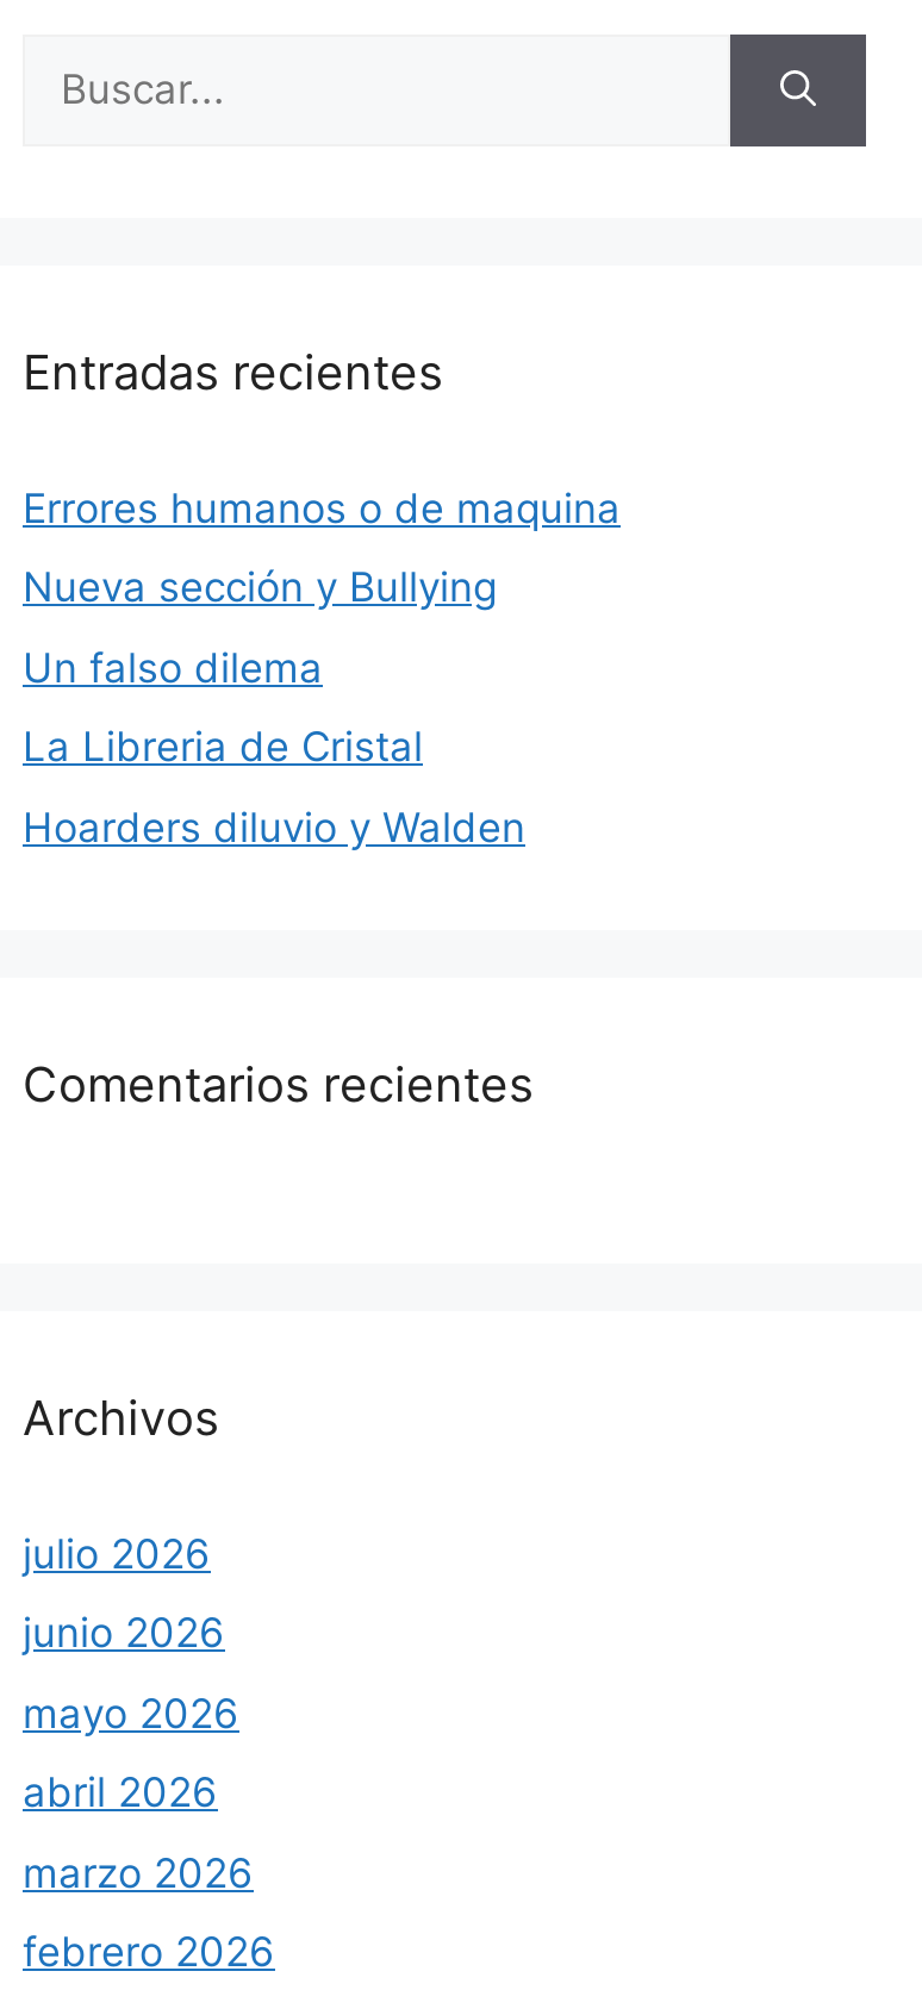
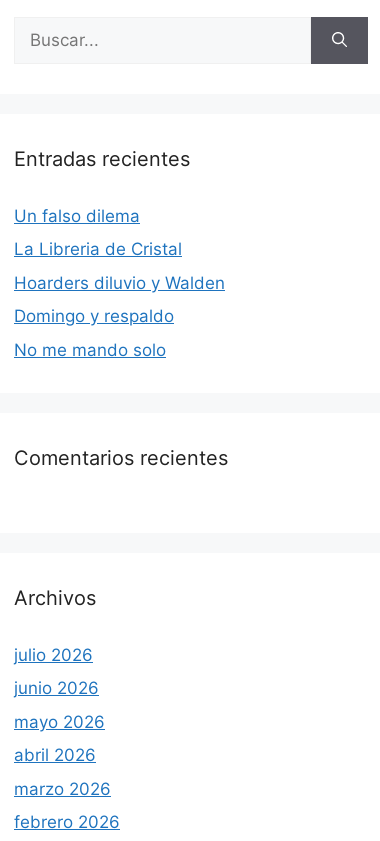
[23,484,621,611] Errores humanos o de maquina | Nueva sección y Bullying -> none
moved [23,643,525,850] -> [14,205,225,292]: Un falso dilema | La Libreria de Cristal | Hoarders diluvio y Walden
none -> [14,306,174,359] Domingo y respaldo | No me mando solo

